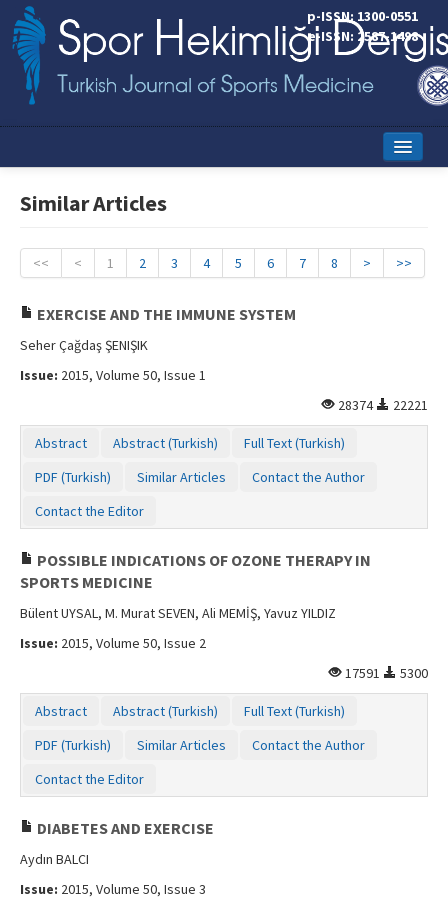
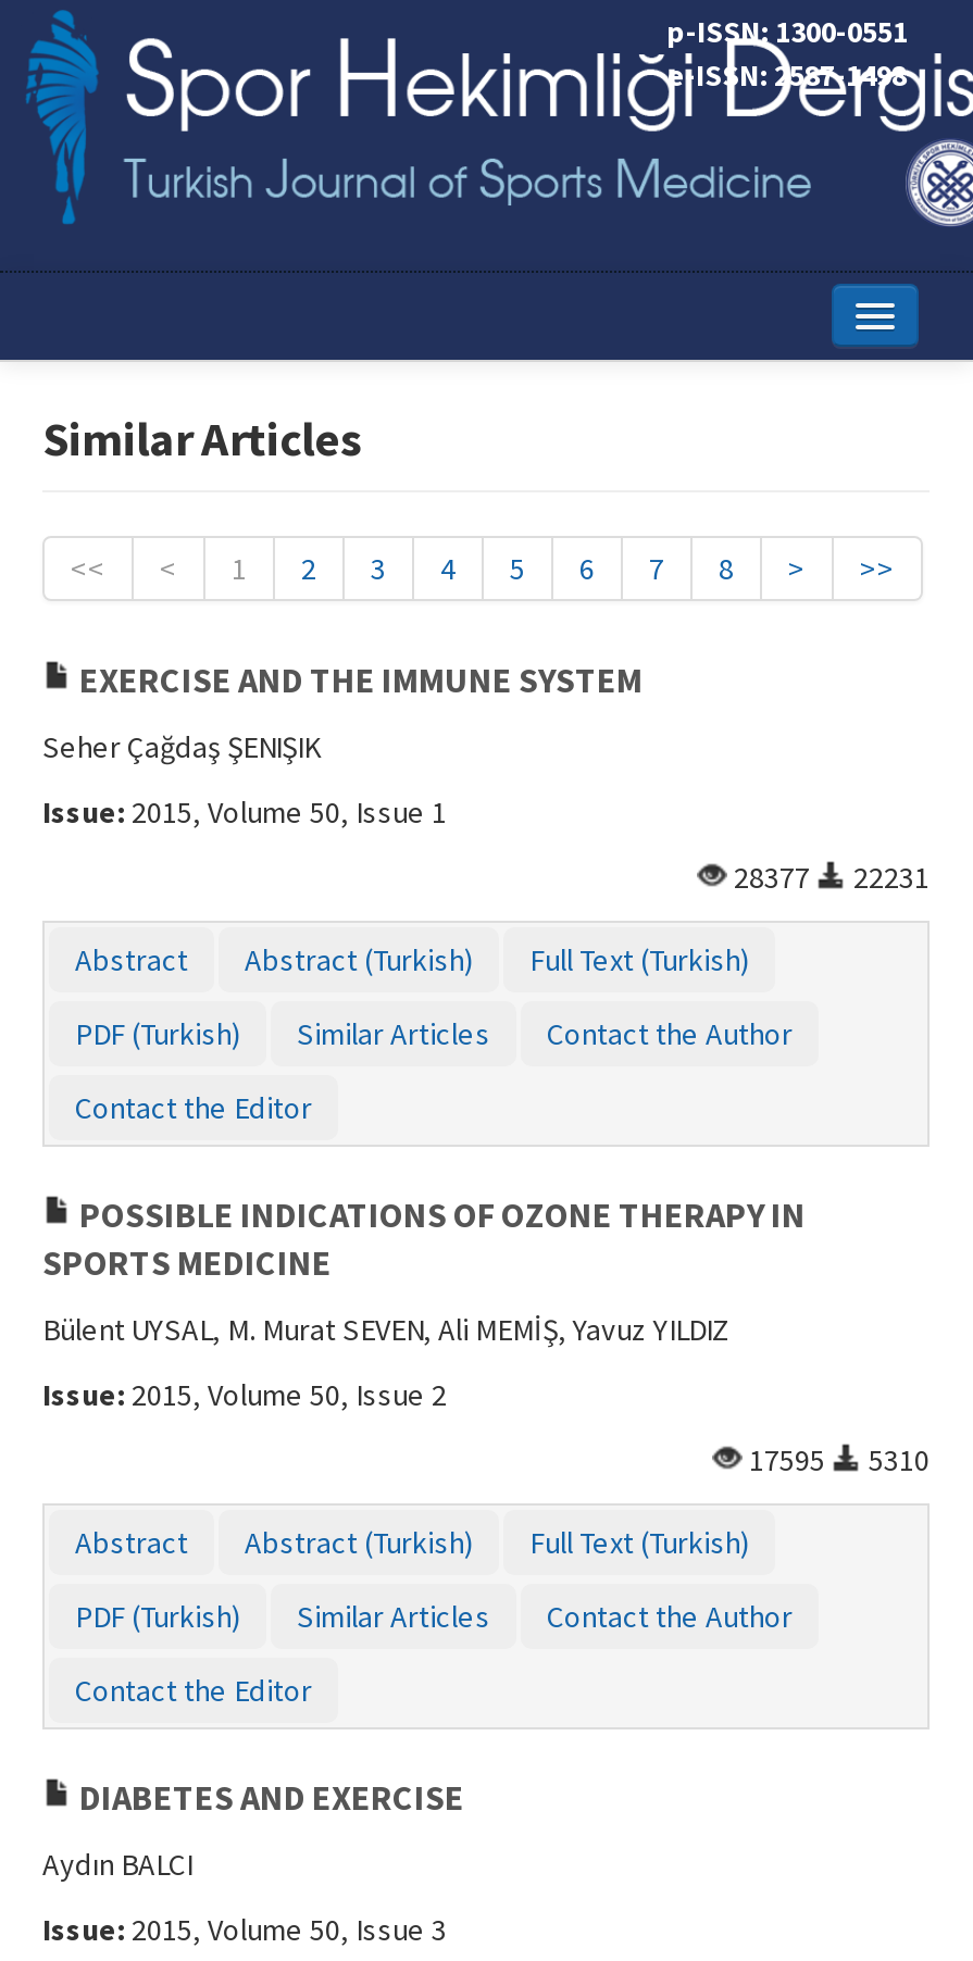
[335,396,376,414] 28374 -> [727,857,816,897] 28377
[390,396,428,414] 22221 -> [847,857,930,897] 22231
[342,664,383,682] 17591 -> [743,1440,832,1479] 17595
[397,664,428,682] 5300 -> [862,1440,930,1479] 5310

